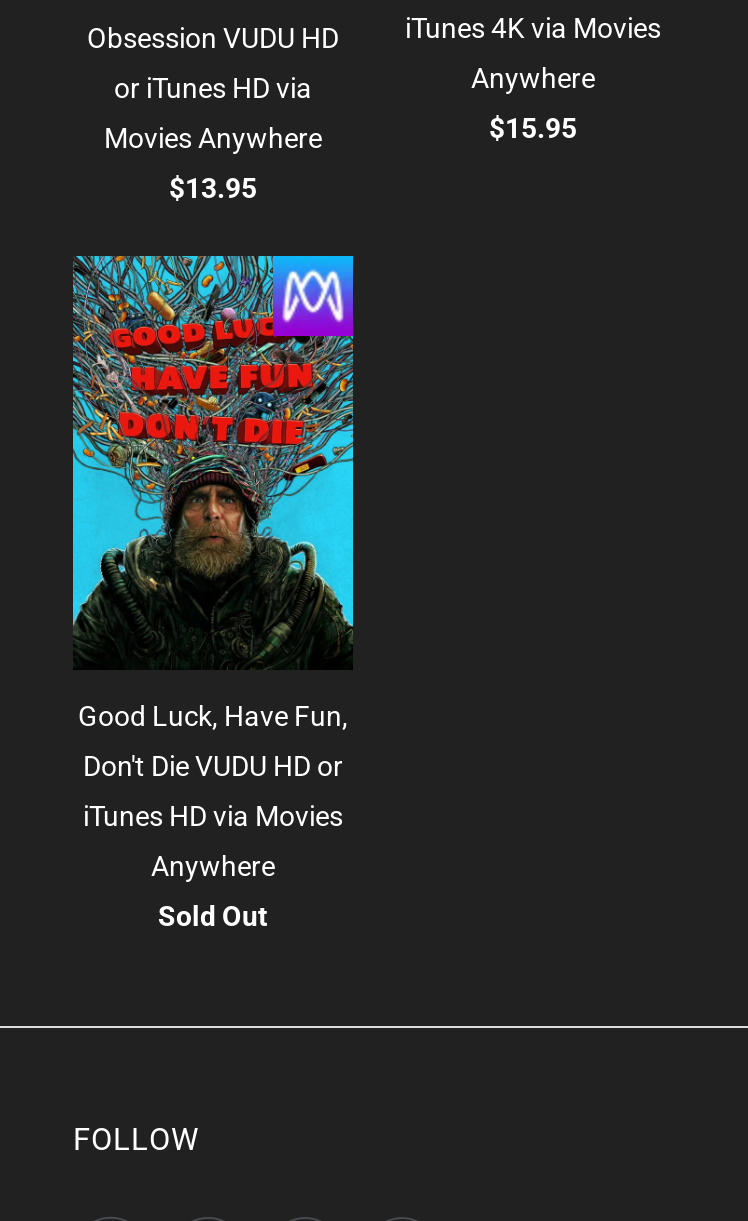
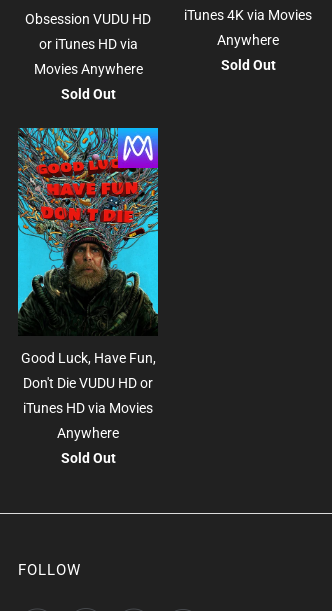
[489,111,577,143] $15.95 -> [220,57,275,73] Sold Out
[169,171,257,203] $13.95 -> [60,86,115,102] Sold Out

